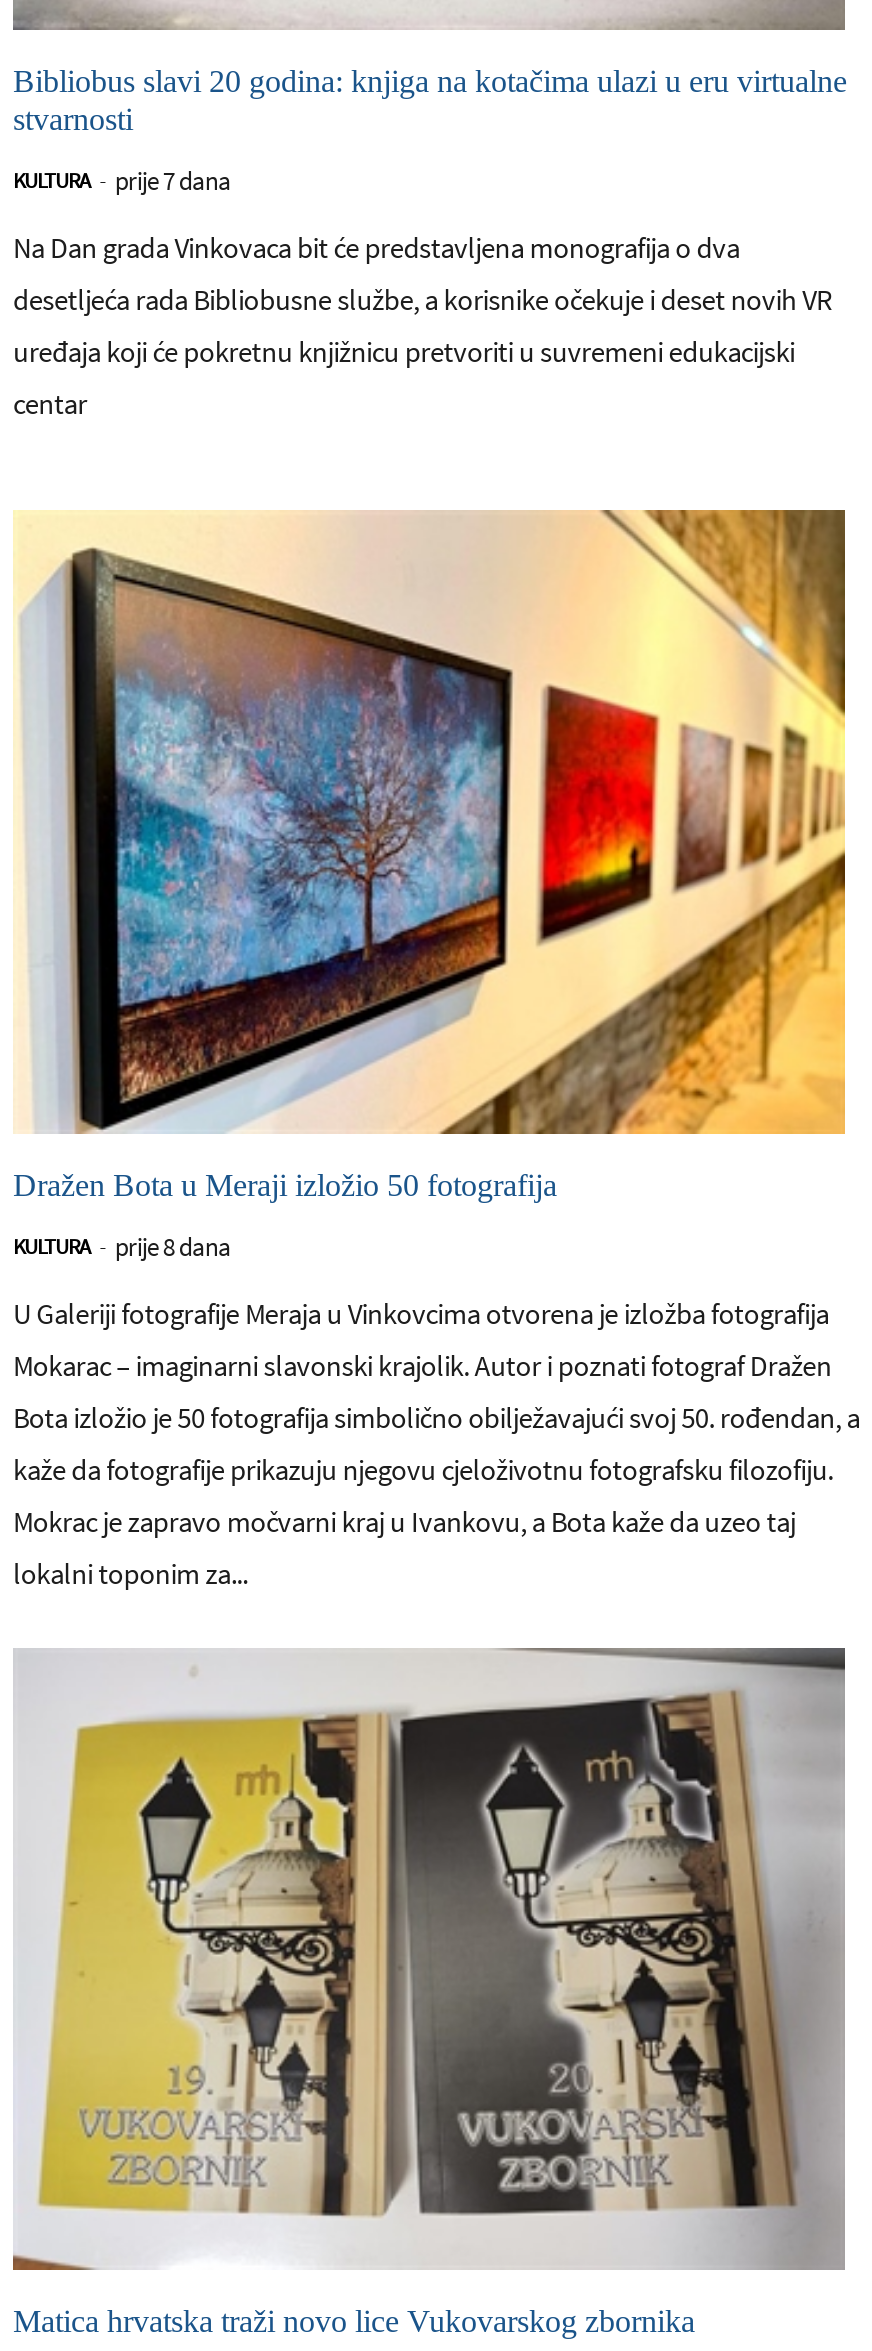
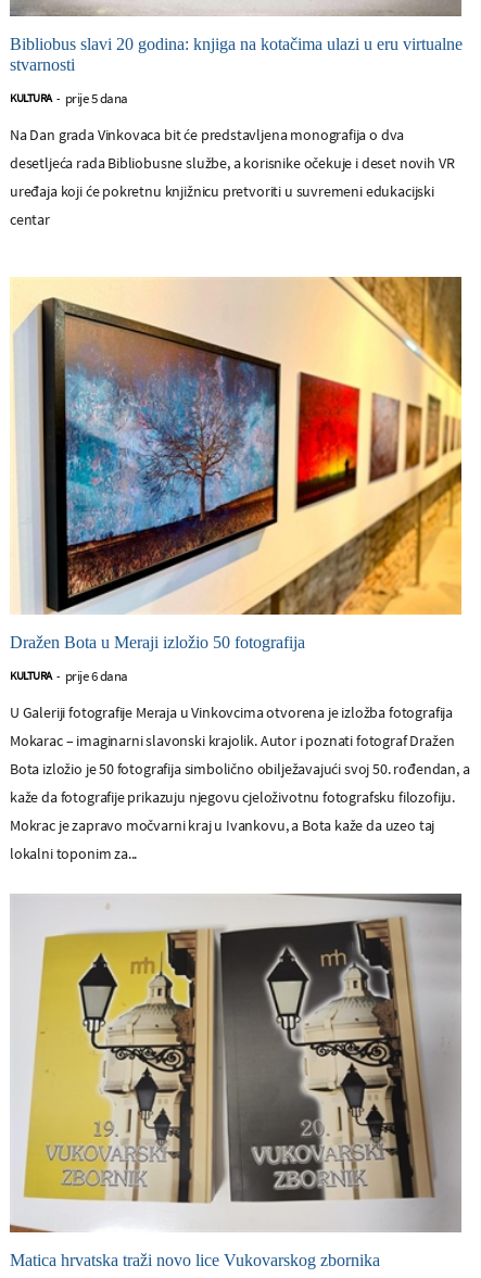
[13,164,231,196] KULTURA - prije 7 dana -> [10,89,128,106] KULTURA - prije 5 dana
[13,1229,231,1261] KULTURA - prije 8 dana -> [10,667,128,684] KULTURA - prije 6 dana

